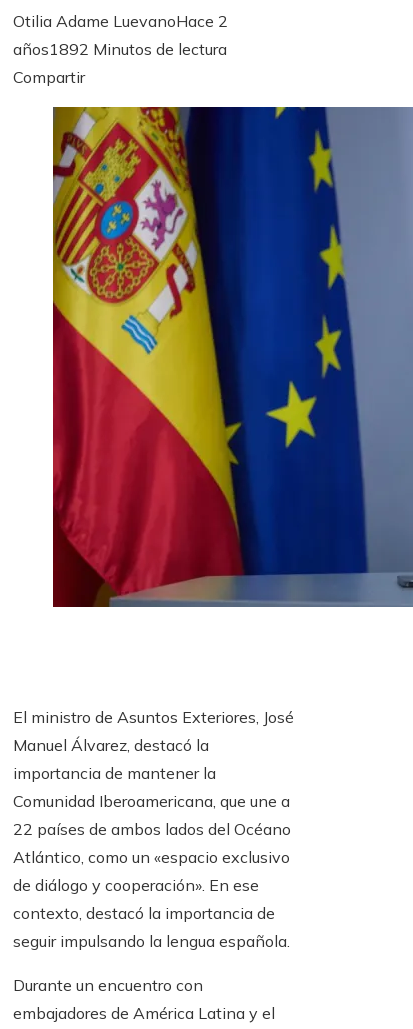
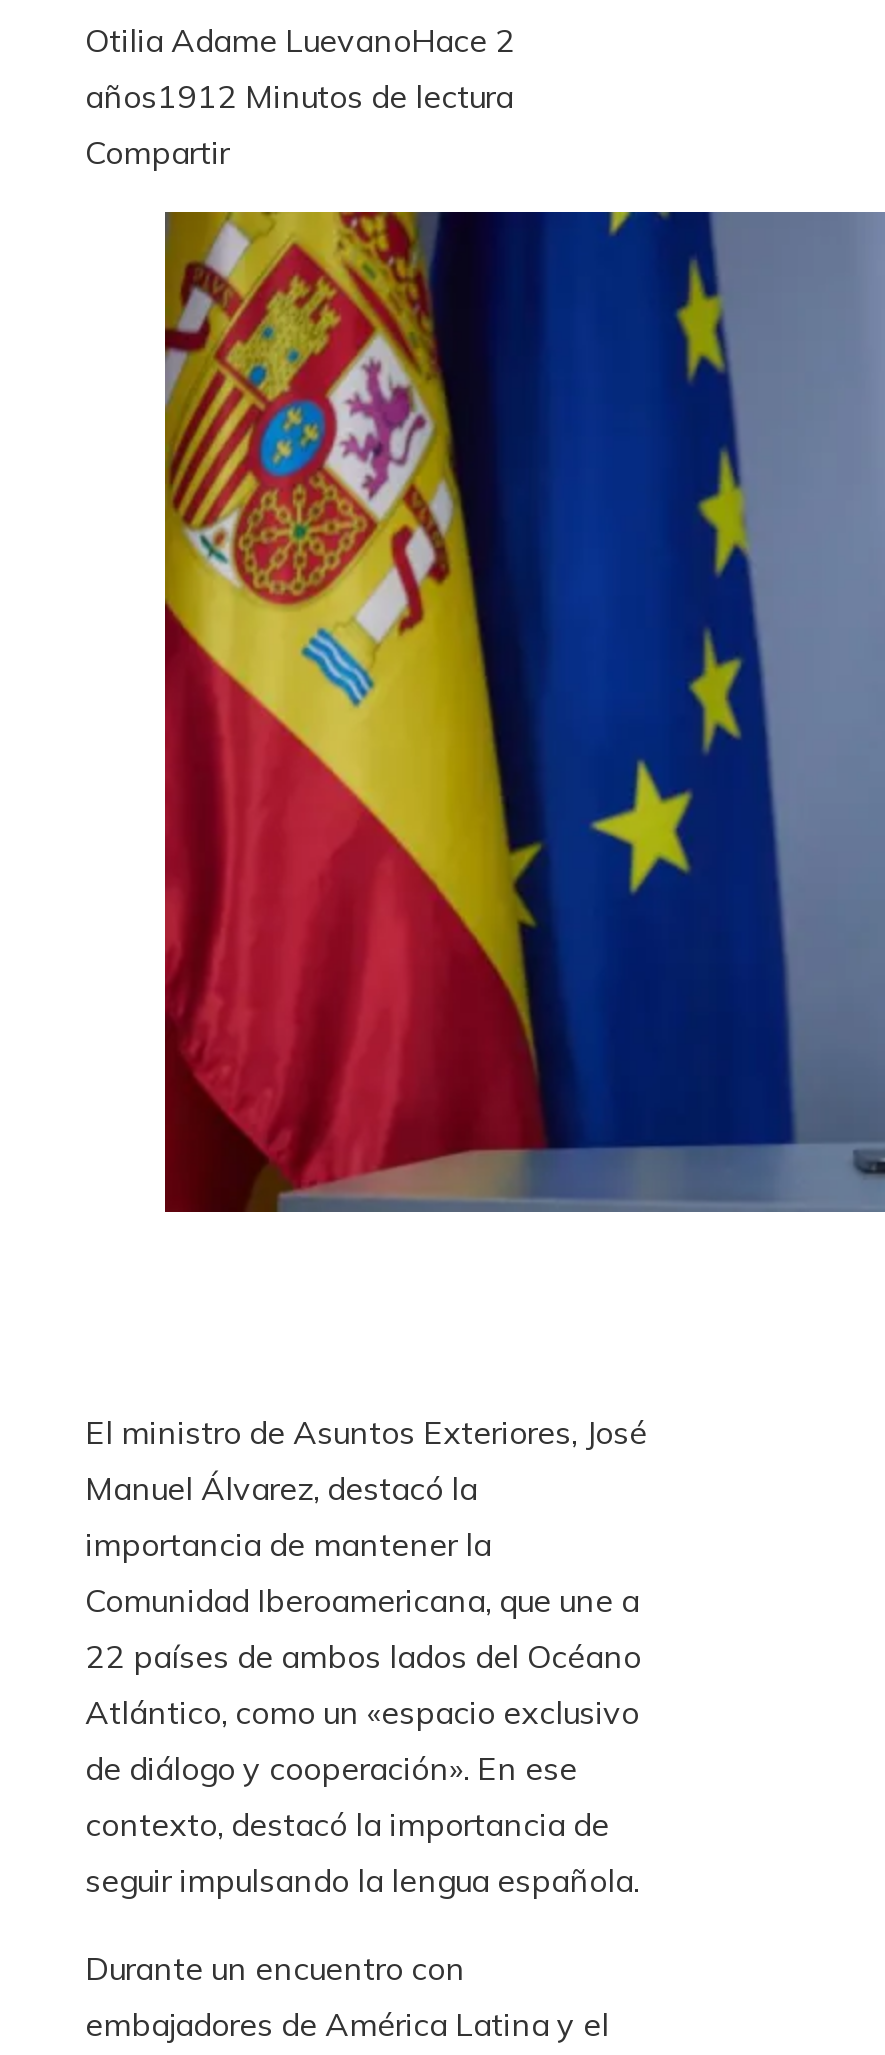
[13,39,227,59] años1892 Minutos de lectura -> [85,77,513,117] años1912 Minutos de lectura

